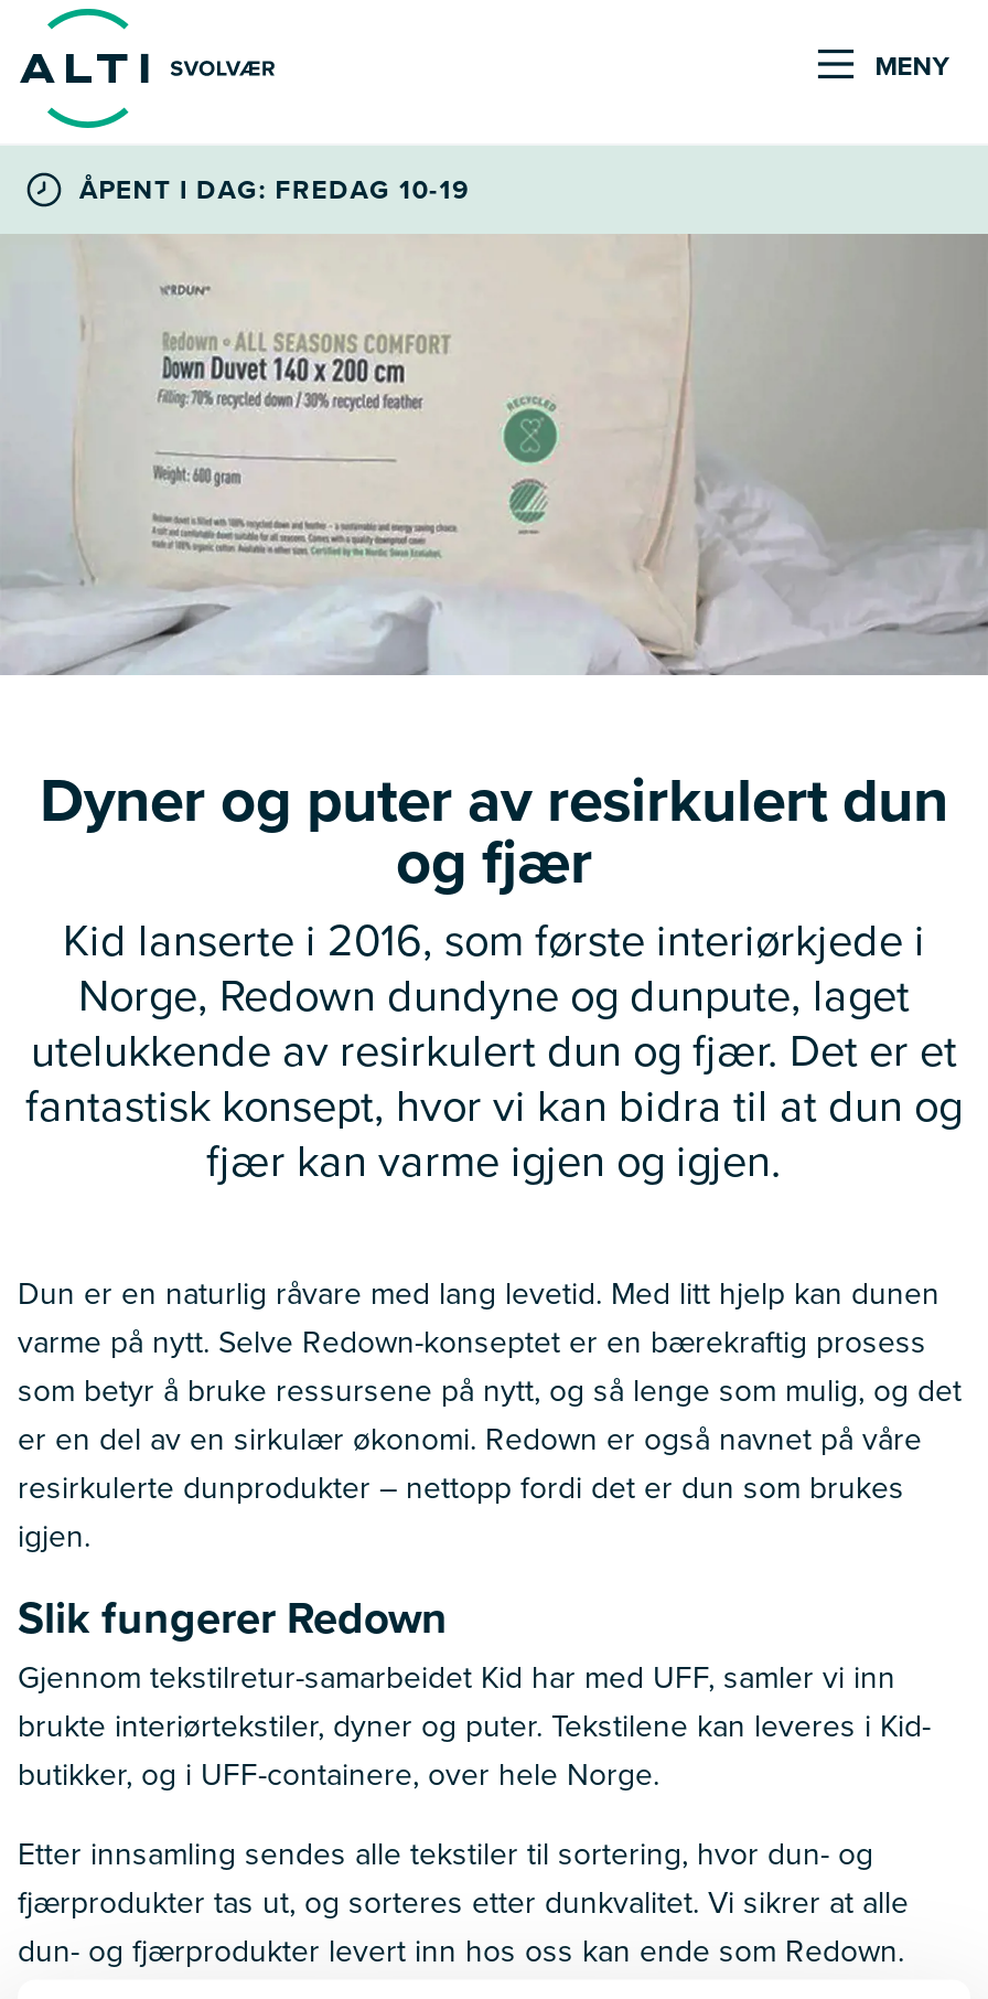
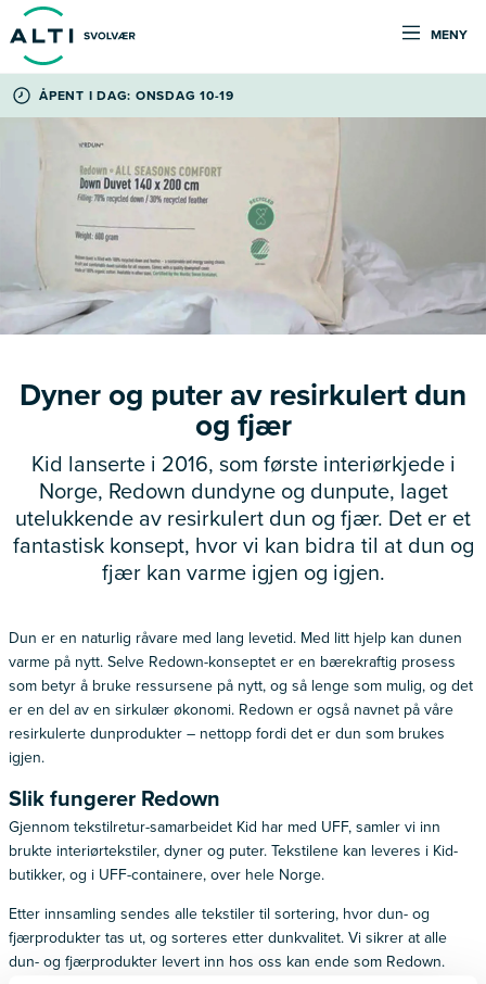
[79,170,469,207] ÅPENT I DAG: FREDAG 10-19 -> [39,86,234,105] ÅPENT I DAG: ONSDAG 10-19

